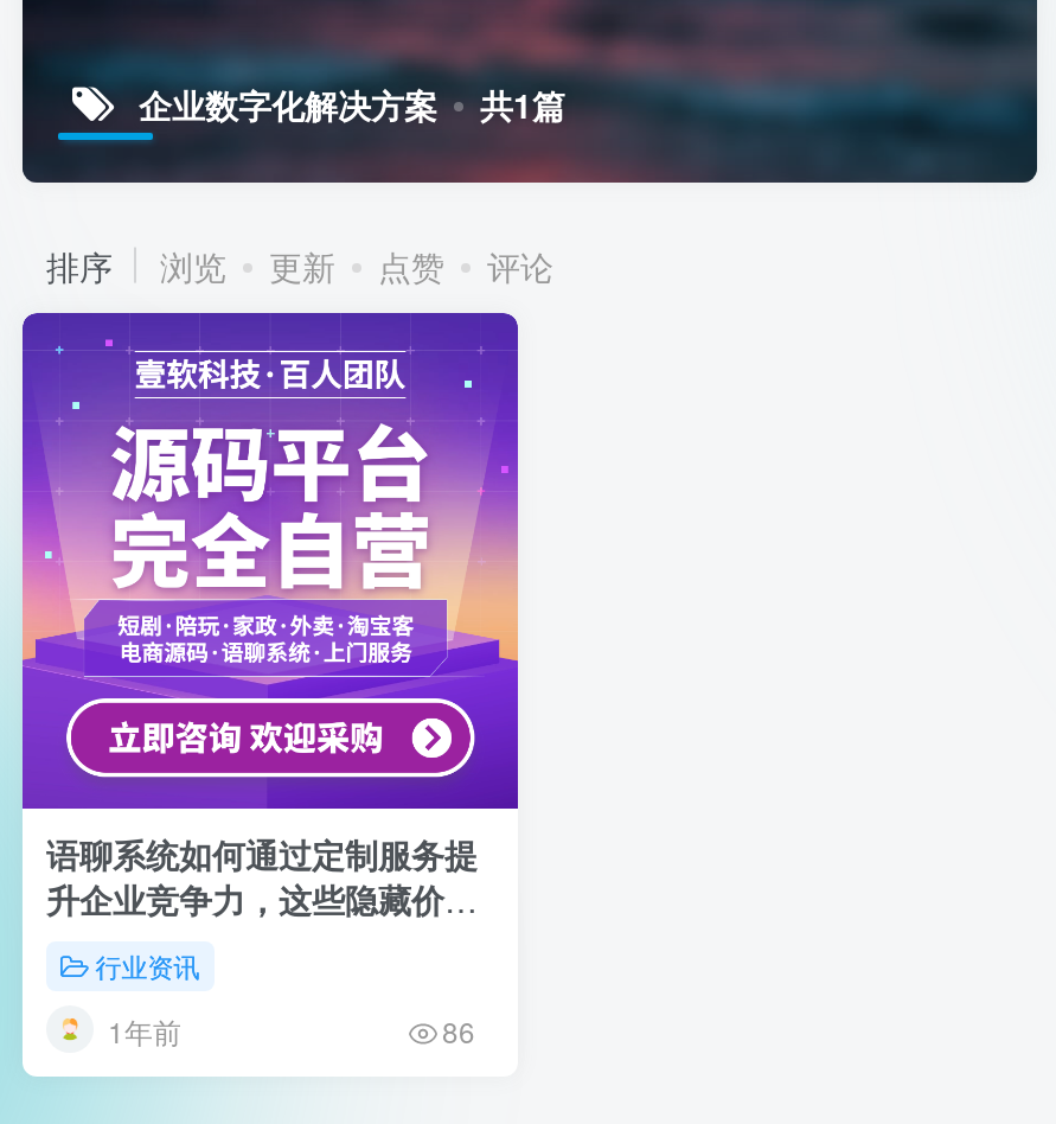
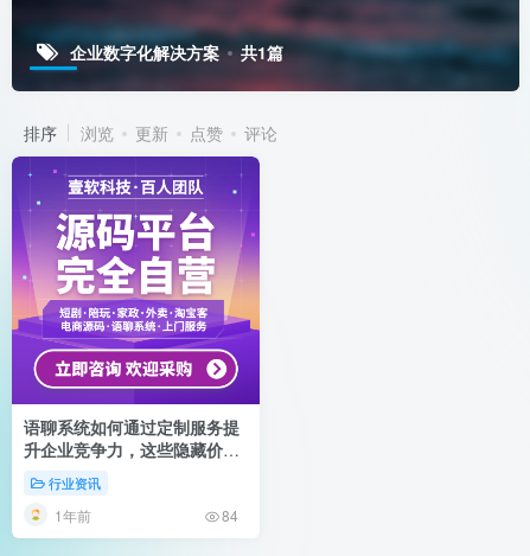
[442,1011,475,1051] 86 -> [222,505,238,525] 84

